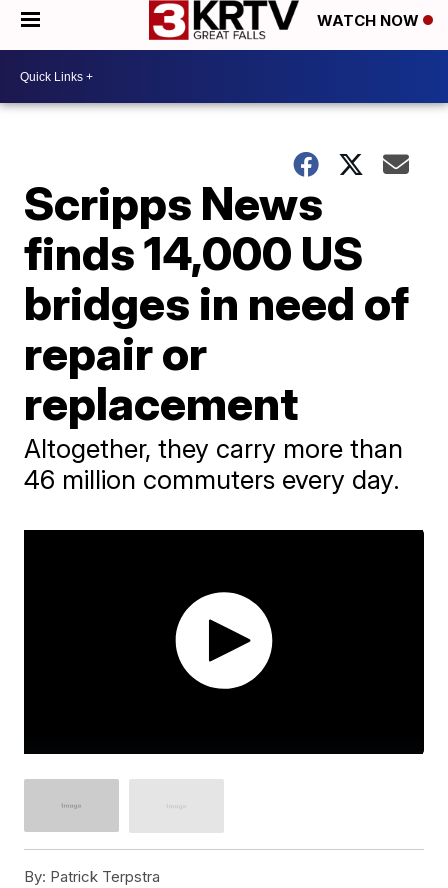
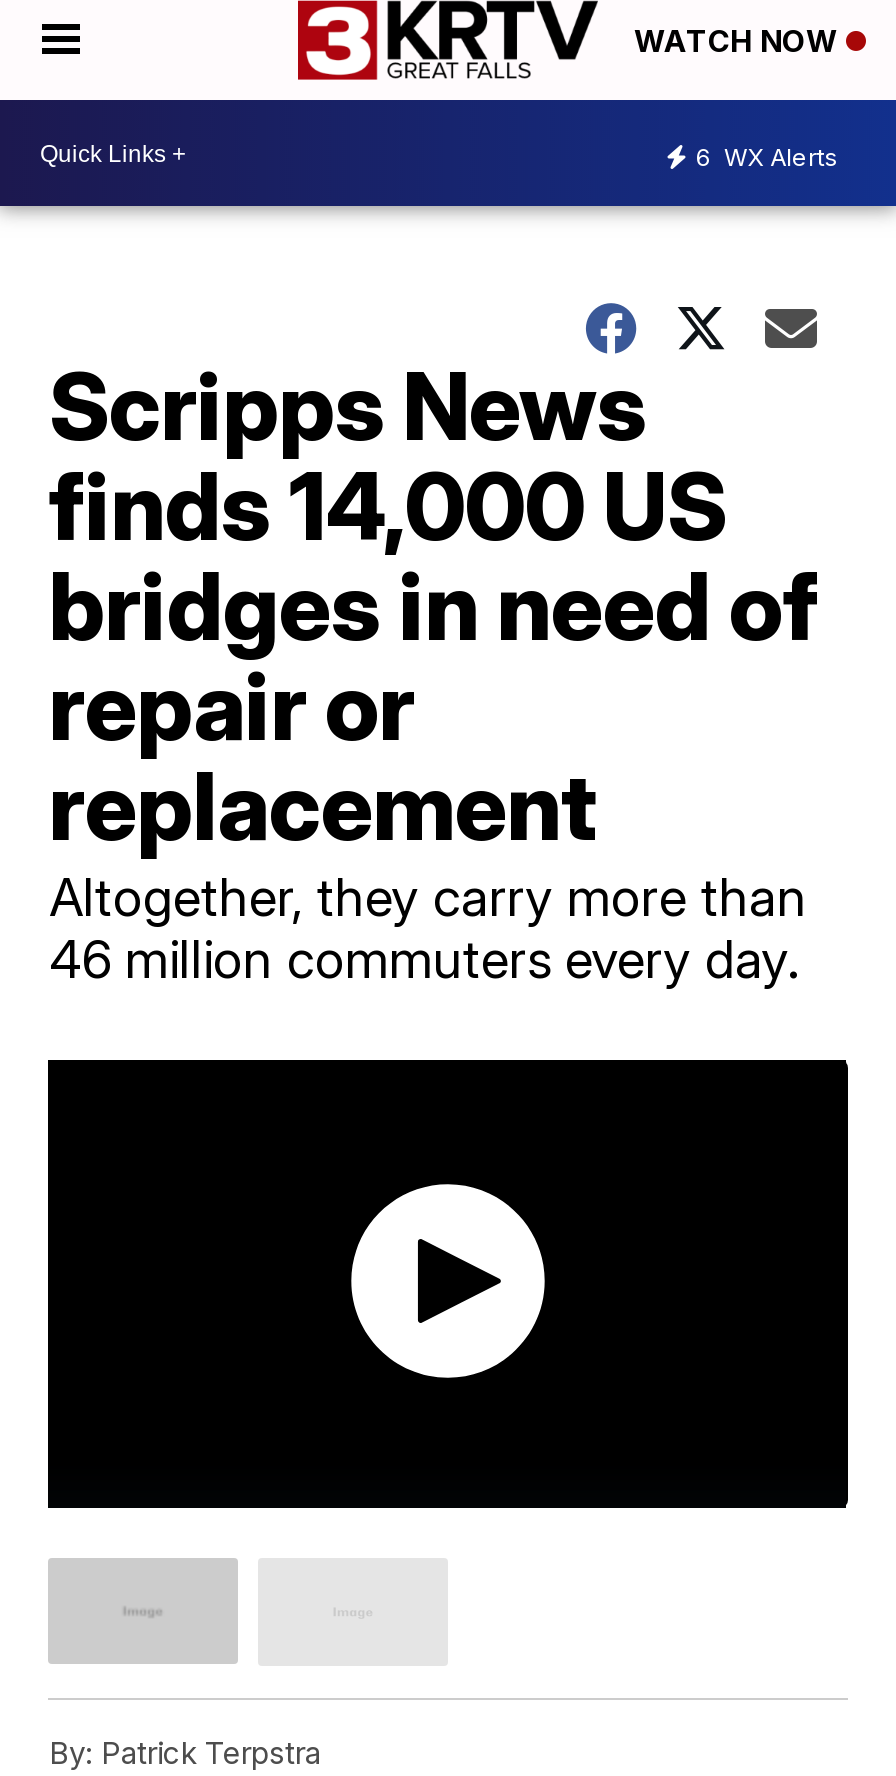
none -> [696,141,838,171] 6 WX Alerts

